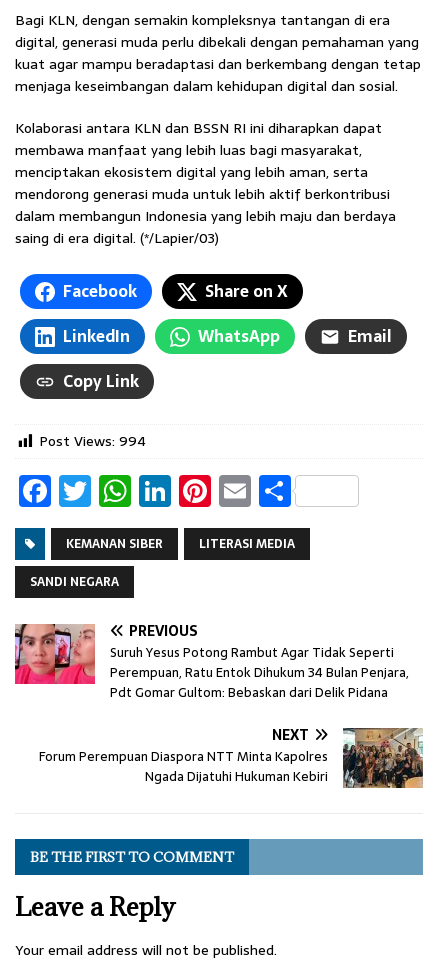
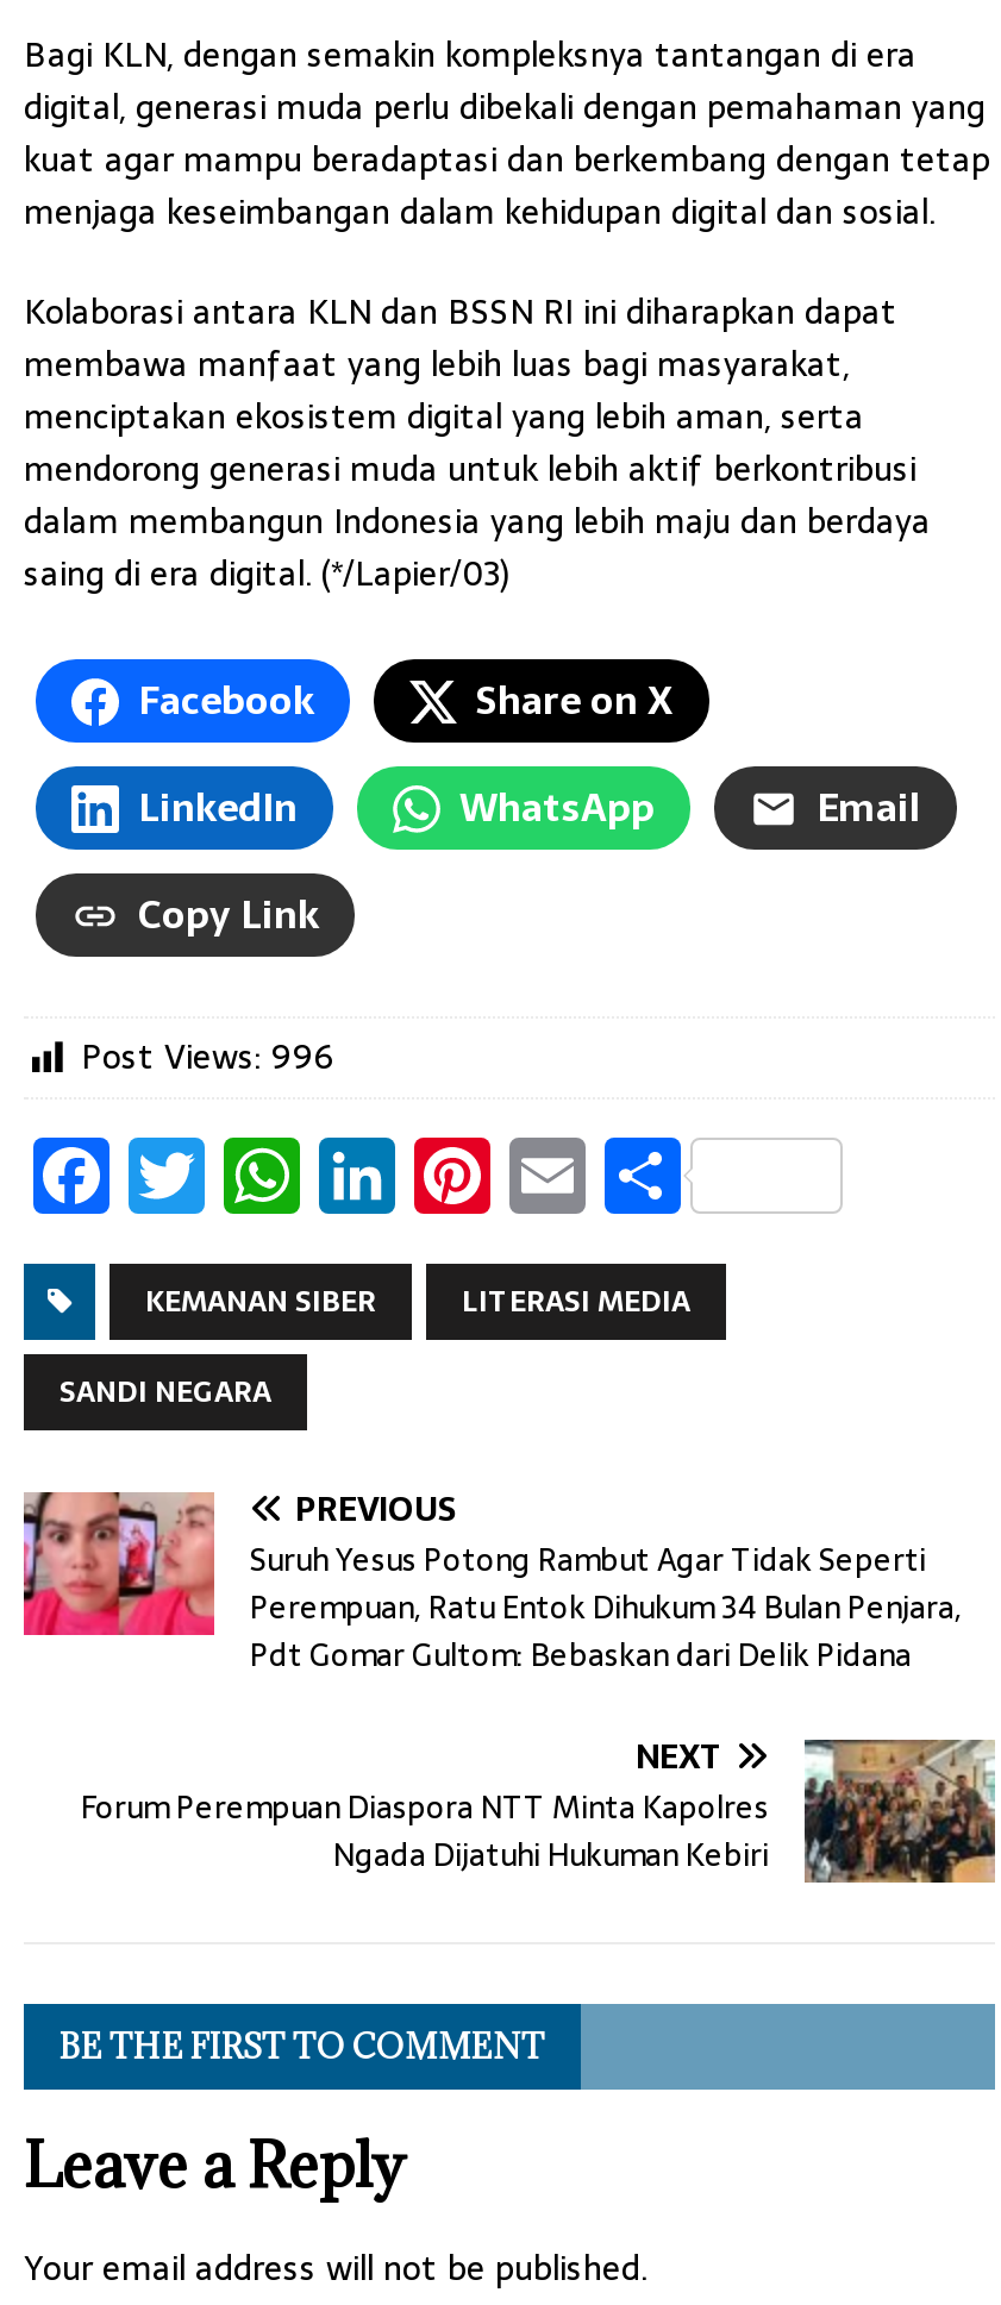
[39,430,146,452] Post Views: 994 -> [81,1031,336,1084] Post Views: 996

